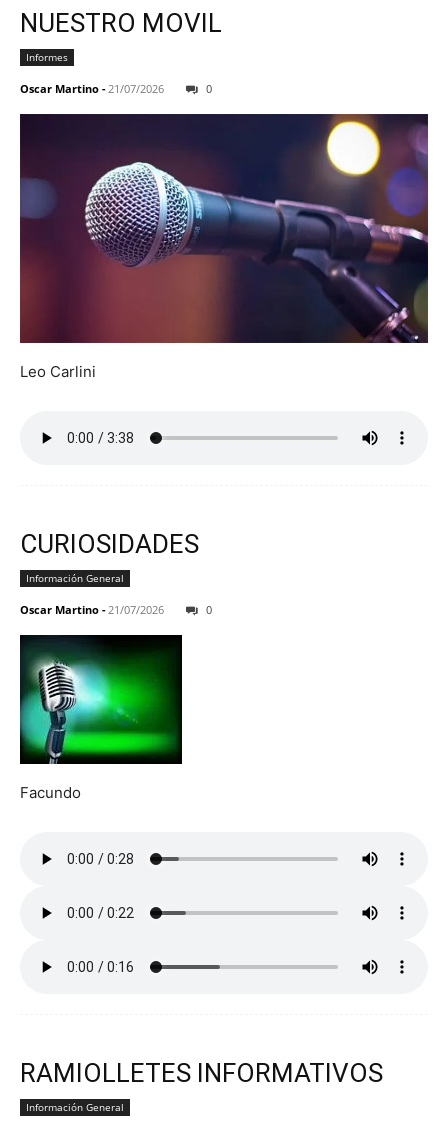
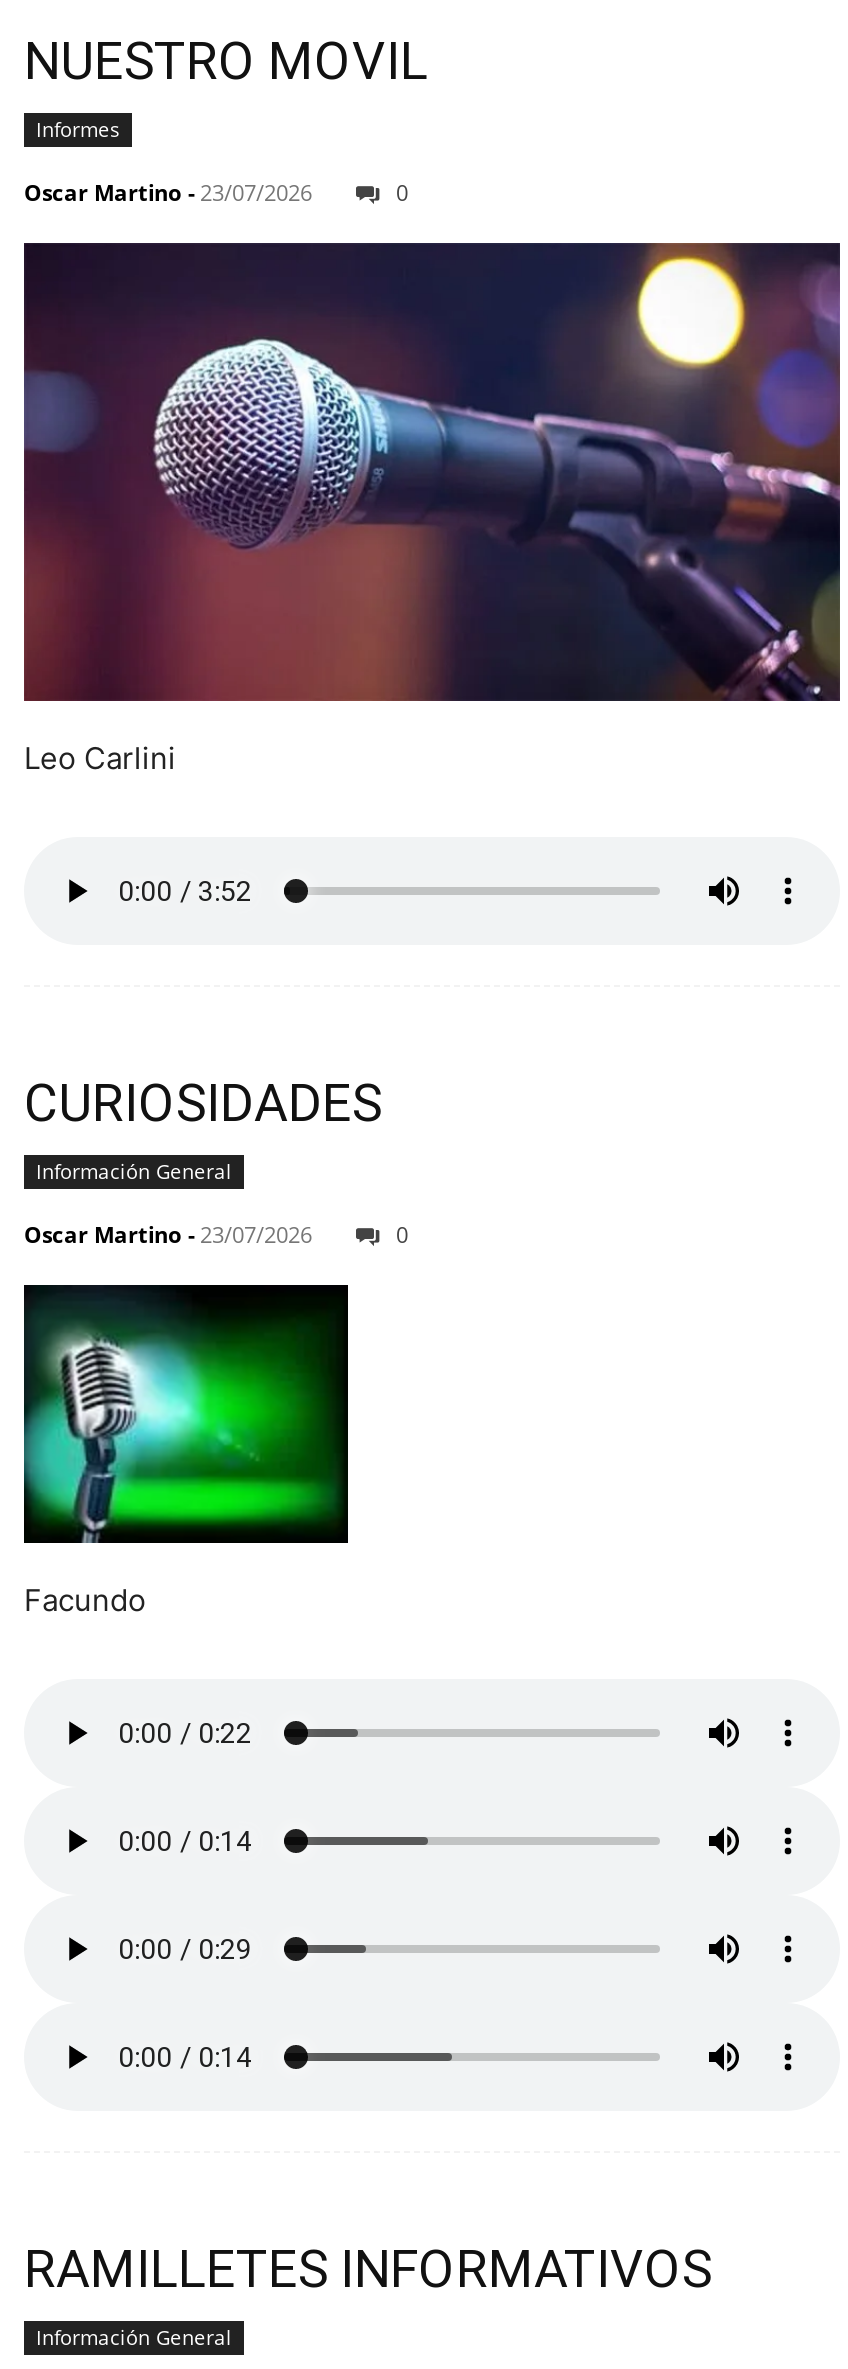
[20,81,164,96] Oscar Martino - 21/07/2026 -> [24,178,312,208] Oscar Martino - 23/07/2026
[20,602,164,617] Oscar Martino - 21/07/2026 -> [24,1220,312,1250] Oscar Martino - 23/07/2026
[20,1058,383,1088] RAMIOLLETES INFORMATIVOS -> [24,2239,712,2299] RAMILLETES INFORMATIVOS

